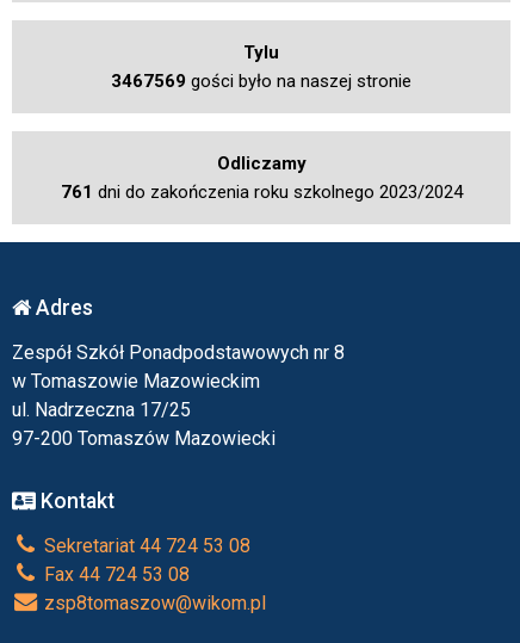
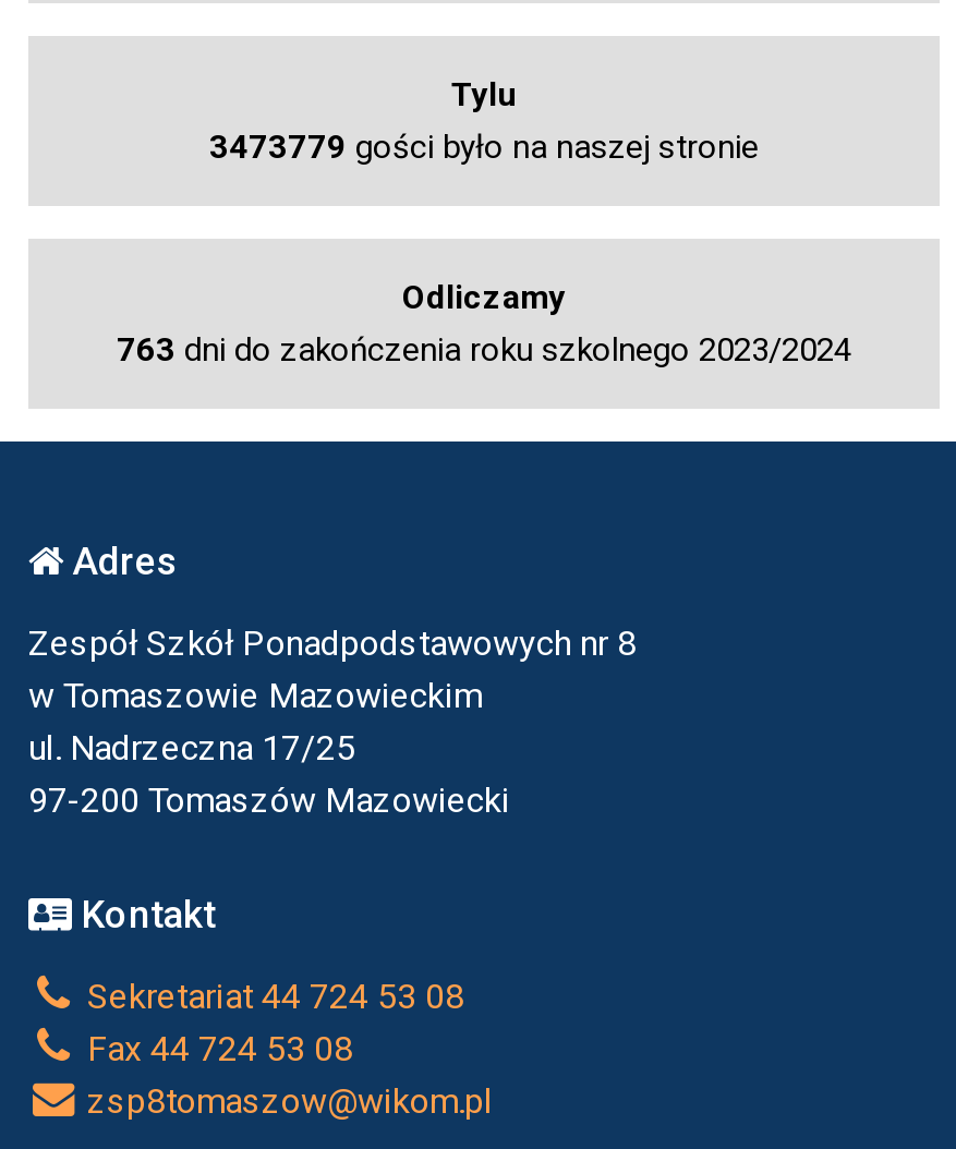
[111,71,411,92] 3467569 gości było na naszej stronie -> [209,128,759,167] 3473779 gości było na naszej stronie
[60,181,462,203] 761 dni do zakończenia roku szkolnego 2023/2024 -> [117,331,851,370] 763 dni do zakończenia roku szkolnego 2023/2024

